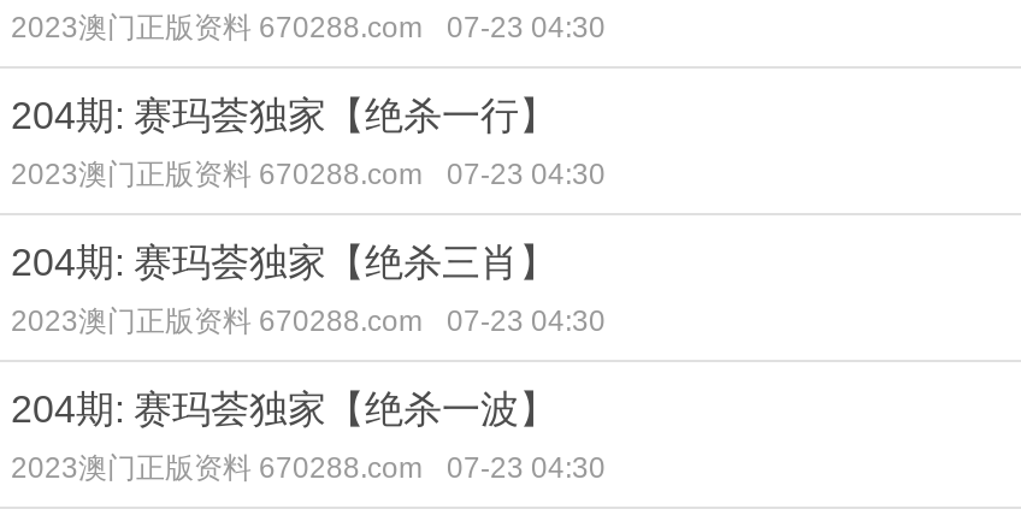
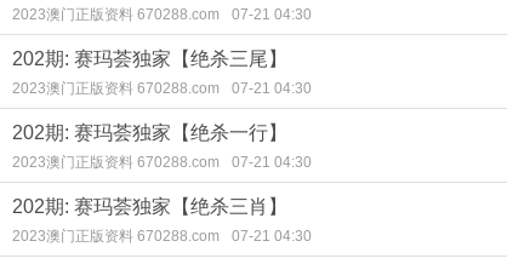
[11,11,606,45] 2023澳门正版资料 670288.com 07-23 04:30 -> [12,6,312,23] 2023澳门正版资料 670288.com 07-21 04:30
[11,95,557,136] 204期: 赛玛荟独家【绝杀一行】 -> [12,48,287,69] 202期: 赛玛荟独家【绝杀三尾】
[11,158,606,191] 2023澳门正版资料 670288.com 07-23 04:30 -> [12,80,312,97] 2023澳门正版资料 670288.com 07-21 04:30
[11,242,557,283] 204期: 赛玛荟独家【绝杀三肖】 -> [12,122,287,143] 202期: 赛玛荟独家【绝杀一行】
[11,304,606,338] 2023澳门正版资料 670288.com 07-23 04:30 -> [12,154,312,171] 2023澳门正版资料 670288.com 07-21 04:30
[11,389,557,430] 204期: 赛玛荟独家【绝杀一波】 -> [12,196,287,217] 202期: 赛玛荟独家【绝杀三肖】
[11,451,606,485] 2023澳门正版资料 670288.com 07-23 04:30 -> [12,228,312,245] 2023澳门正版资料 670288.com 07-21 04:30

